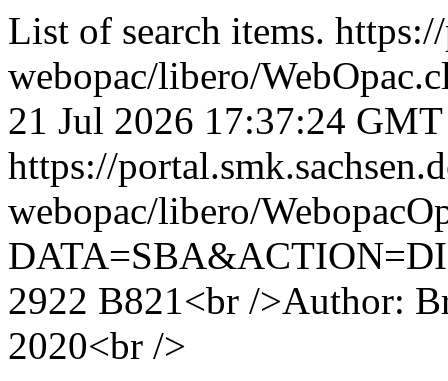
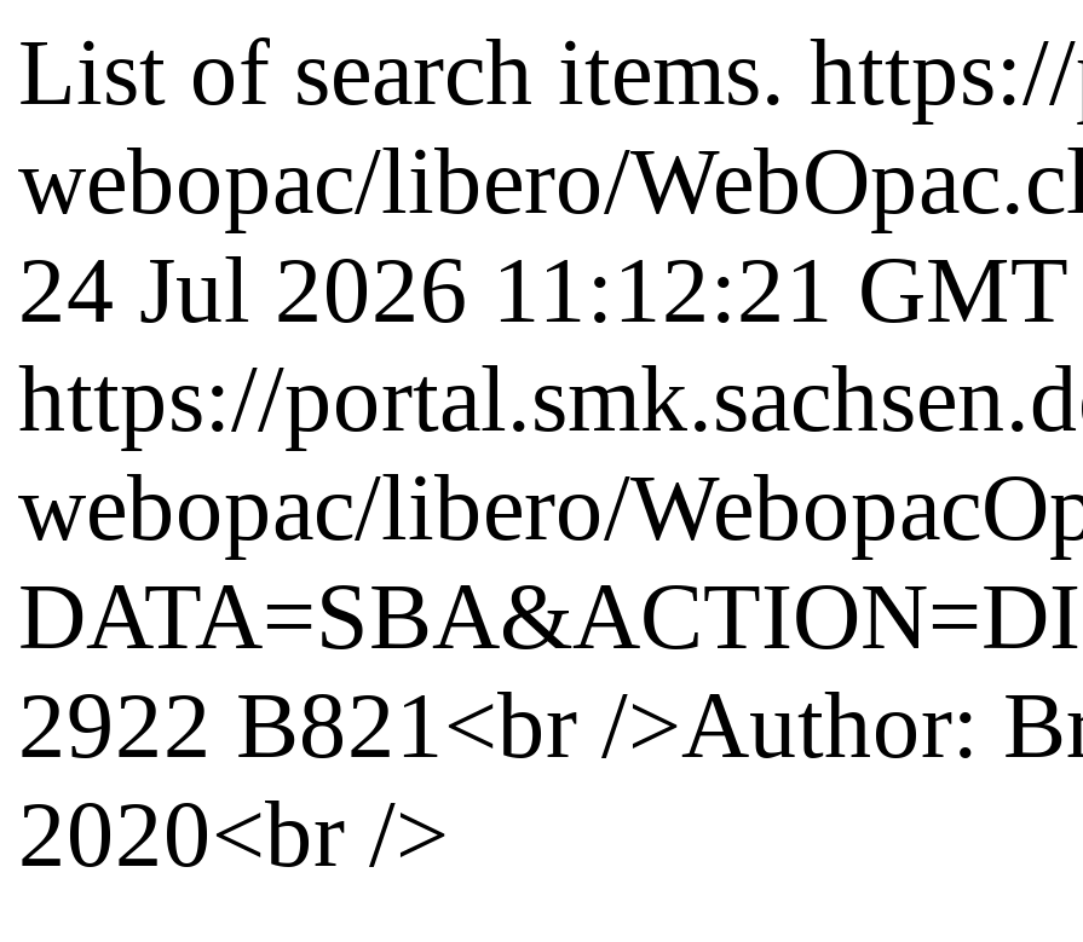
[8,99,442,142] 21 Jul 2026 17:37:24 GMT -> [18,237,1066,341] 24 Jul 2026 11:12:21 GMT

